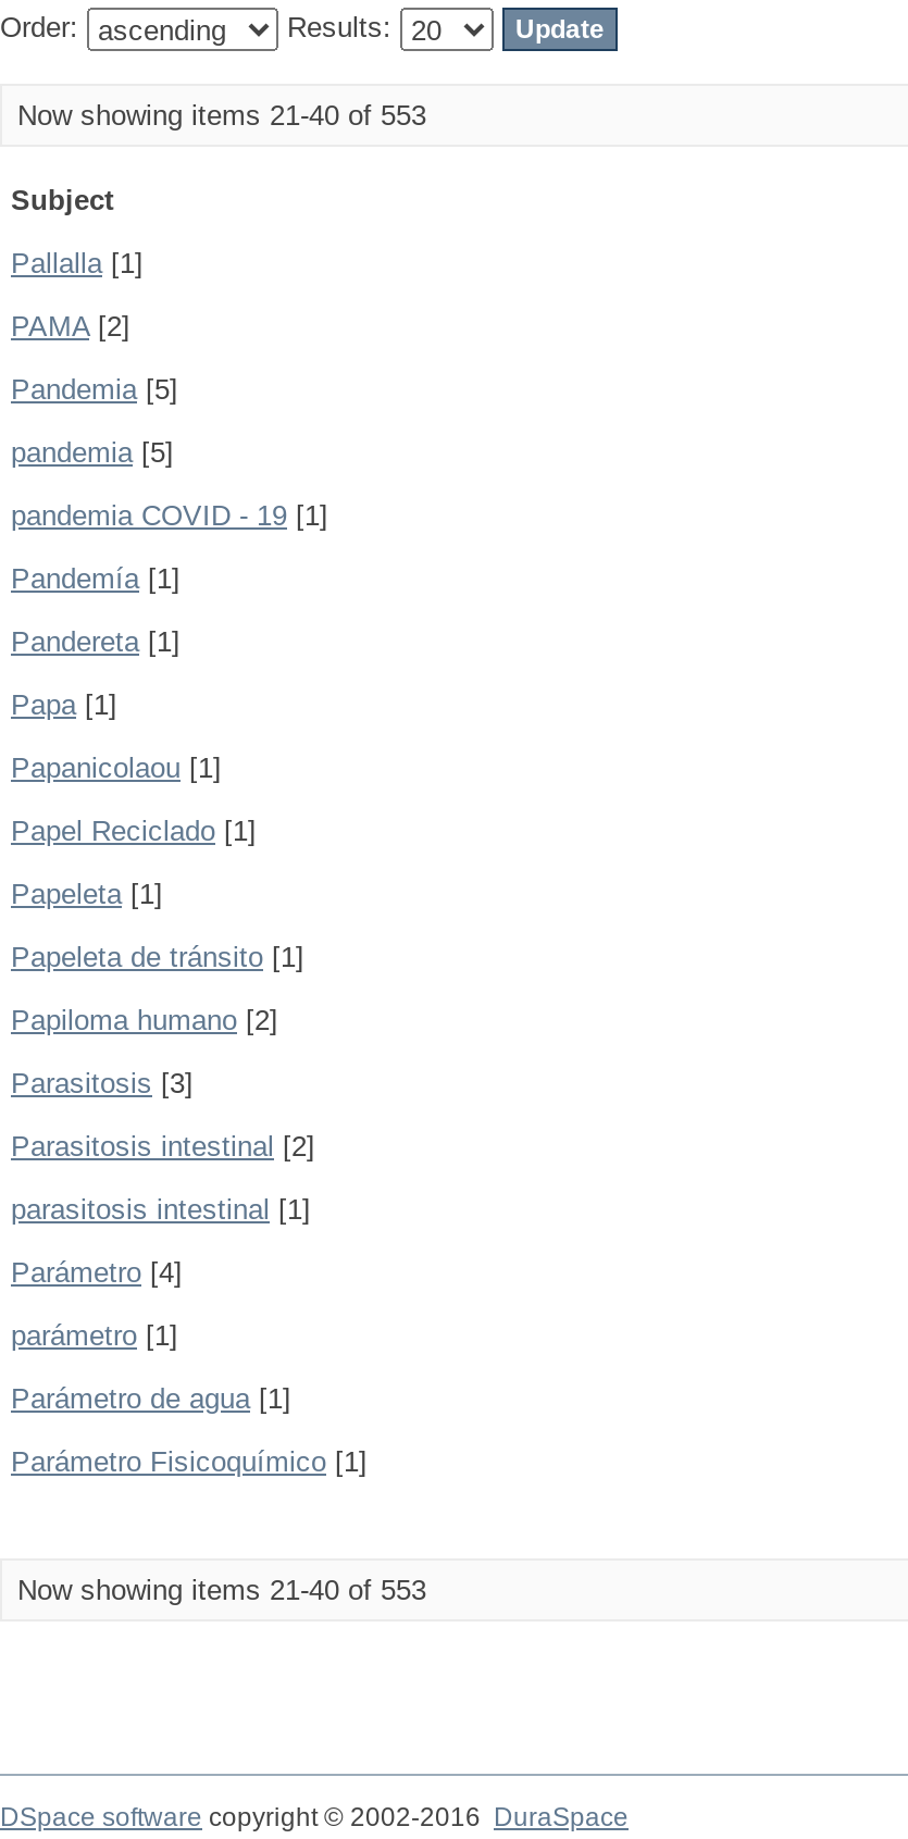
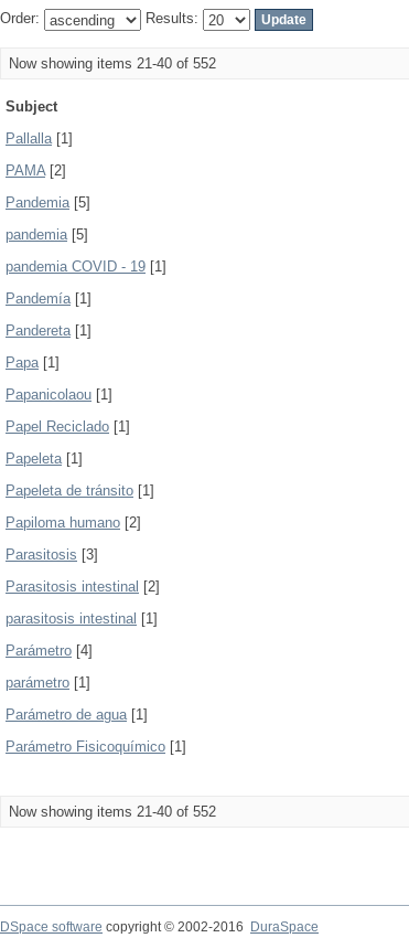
[17,99,426,132] Now showing items 21-40 of 553 -> [9,55,216,72] Now showing items 21-40 of 552
[17,1574,426,1606] Now showing items 21-40 of 553 -> [9,803,216,820] Now showing items 21-40 of 552

